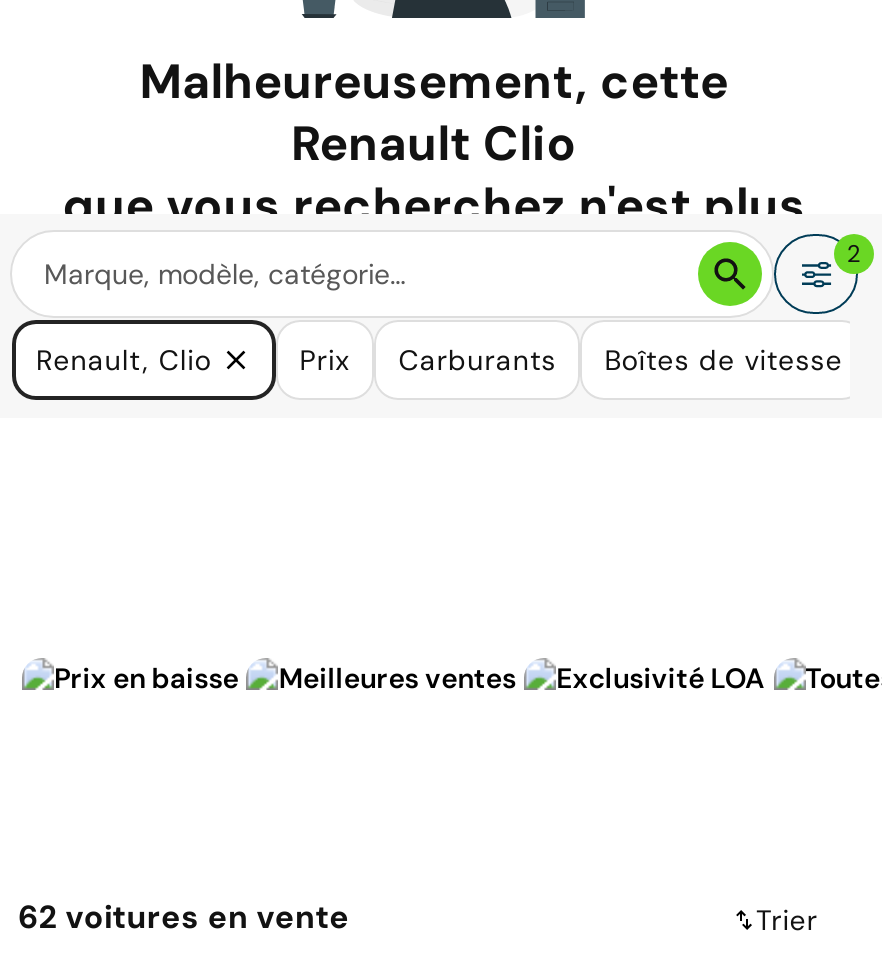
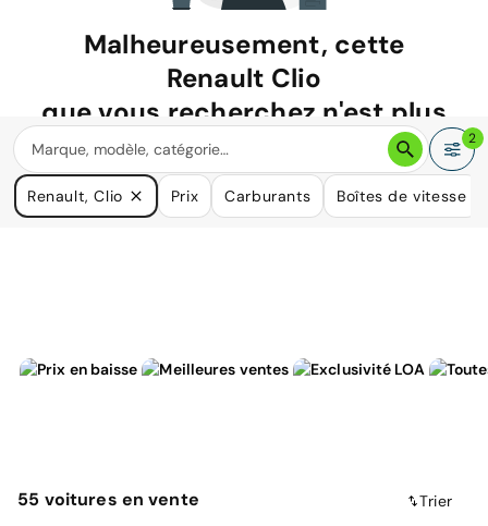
[18,897,350,939] 62 voitures en vente -> [17,488,199,511] 55 voitures en vente

